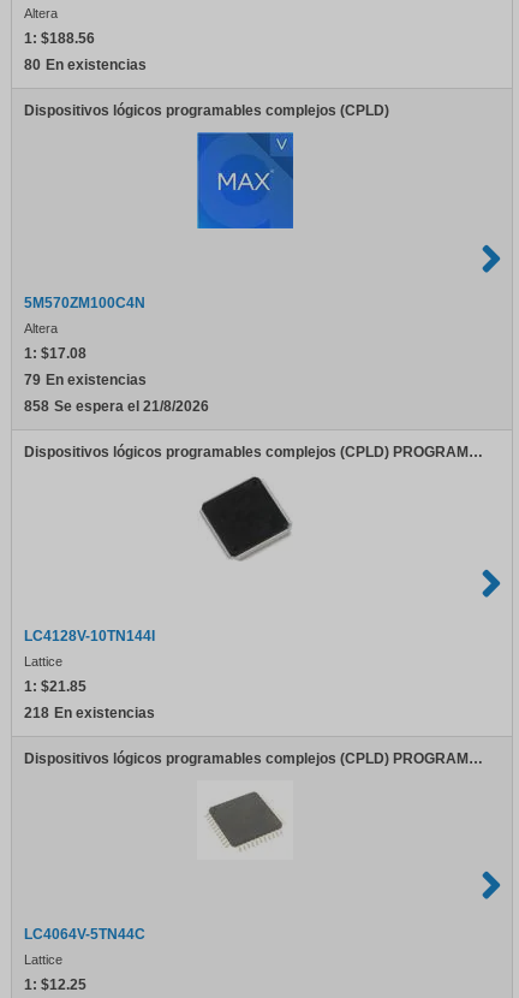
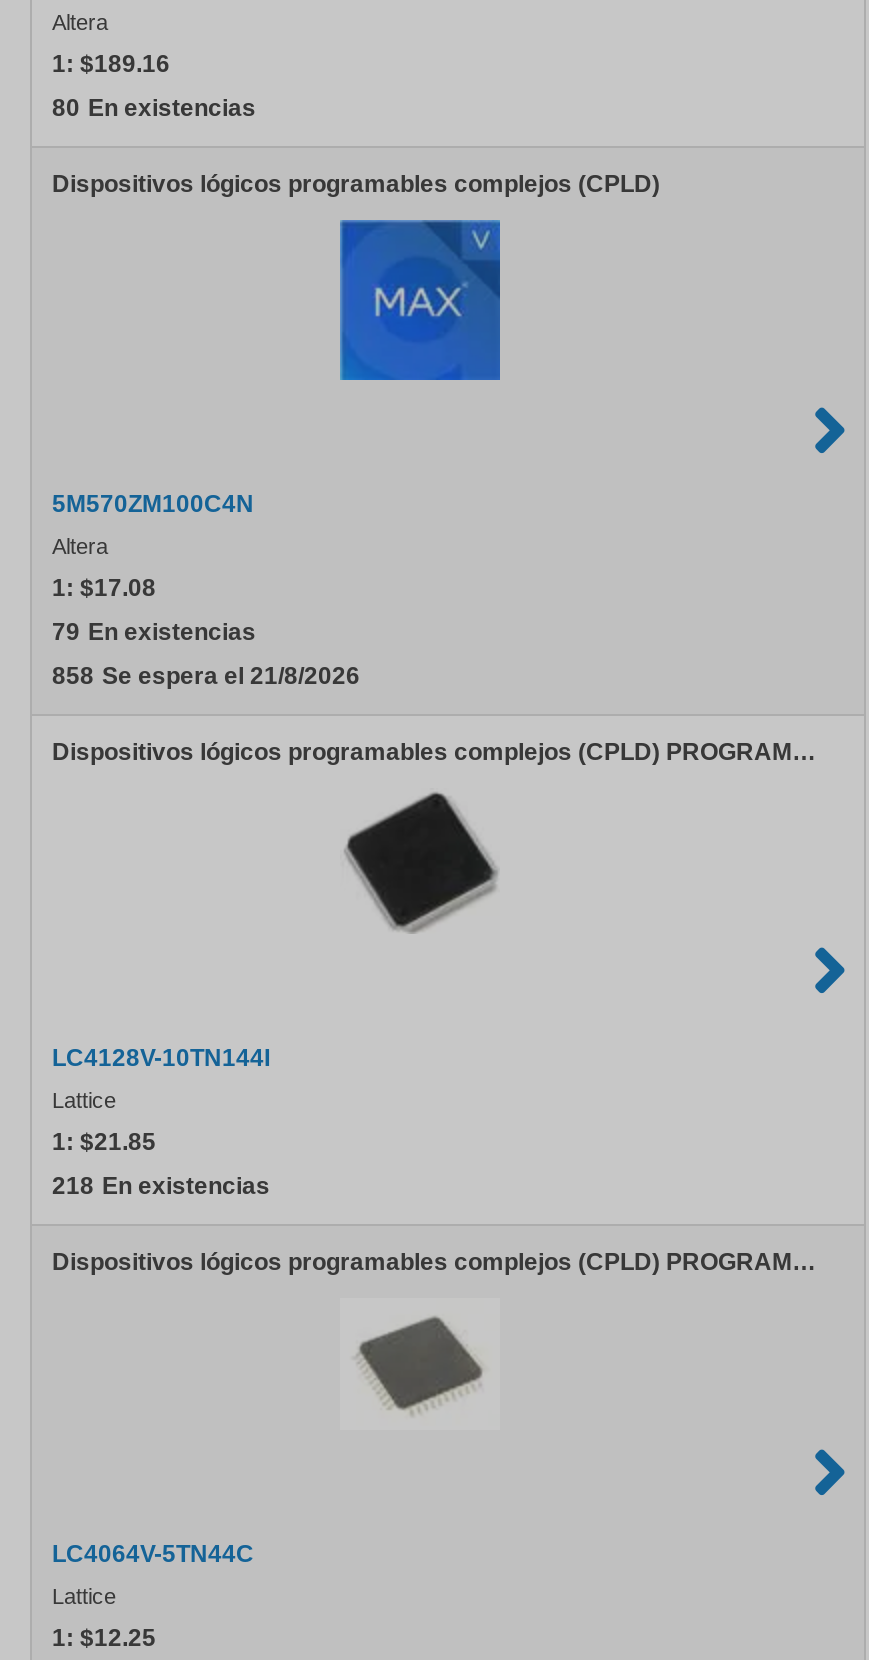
[24,30,95,47] 1: $188.56 -> [52,50,170,78] 1: $189.16

